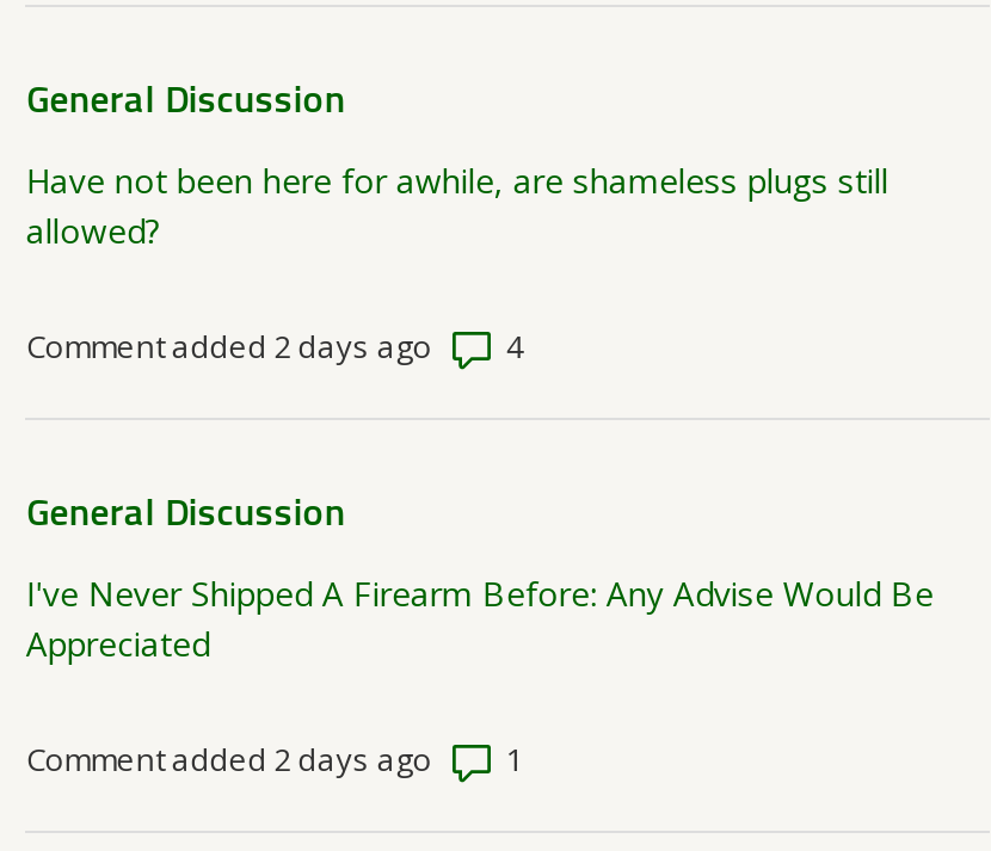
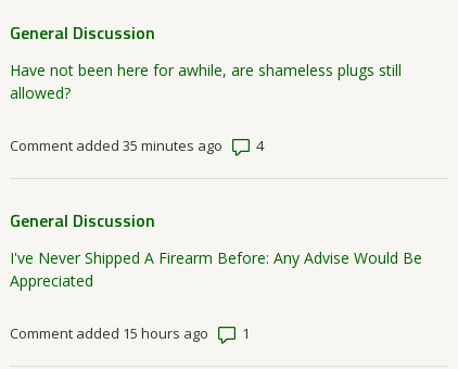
[26,325,432,368] Comment added 2 days ago -> [10,136,223,155] Comment added 35 minutes ago
[26,738,432,781] Comment added 2 days ago -> [10,323,209,343] Comment added 15 hours ago

